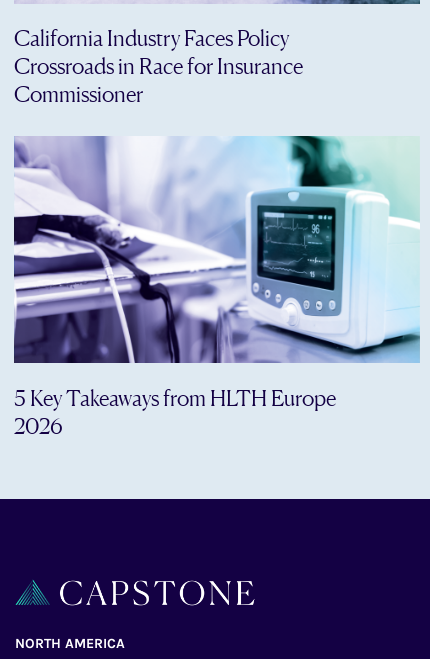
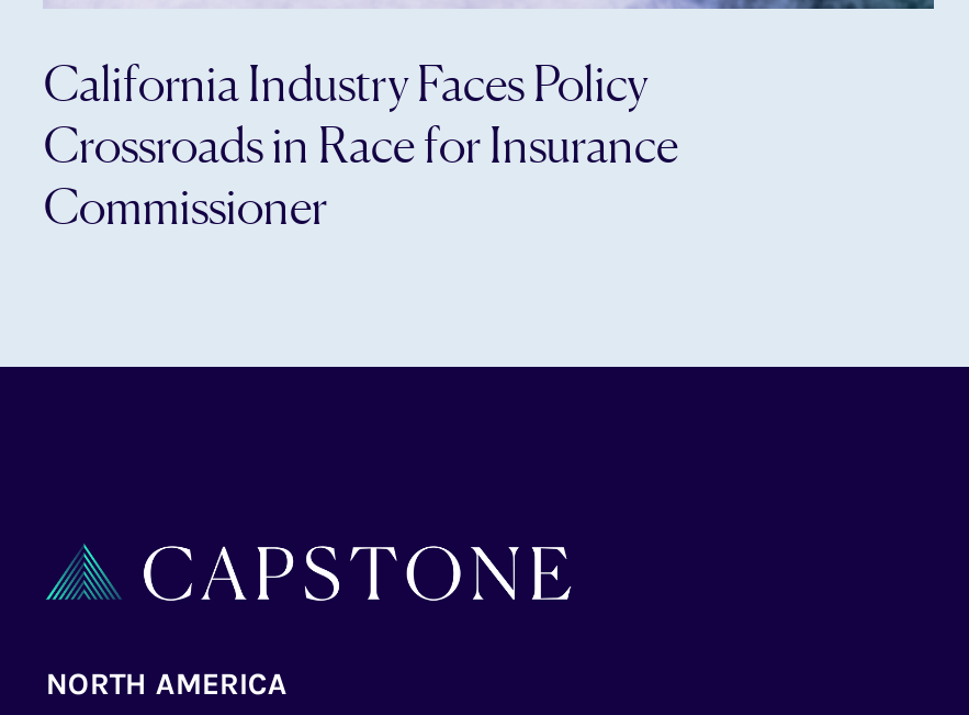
[13,135,421,439] [image] | 5 Key Takeaways from HLTH Europe | 2026 -> none

